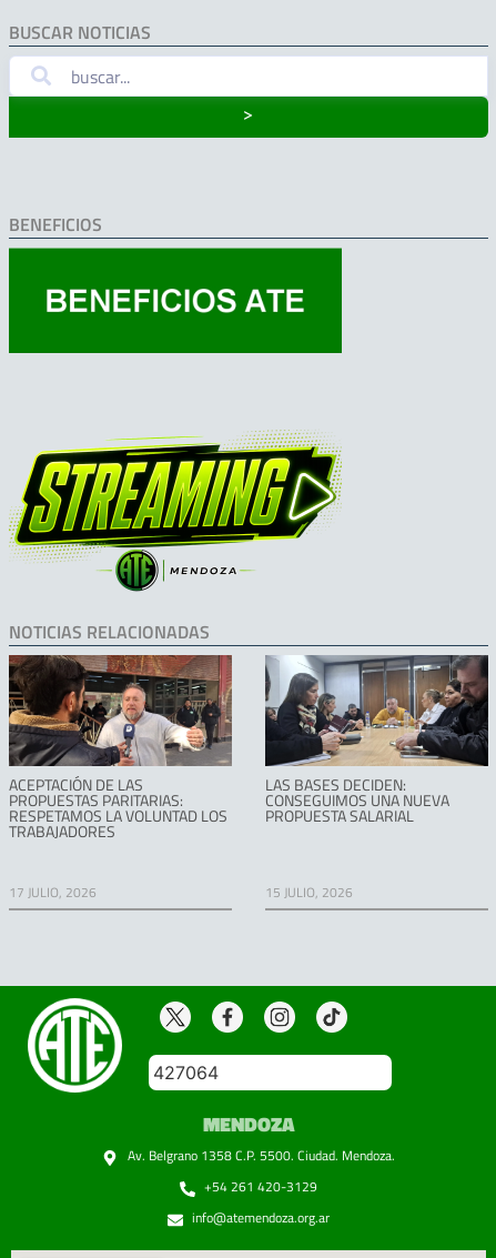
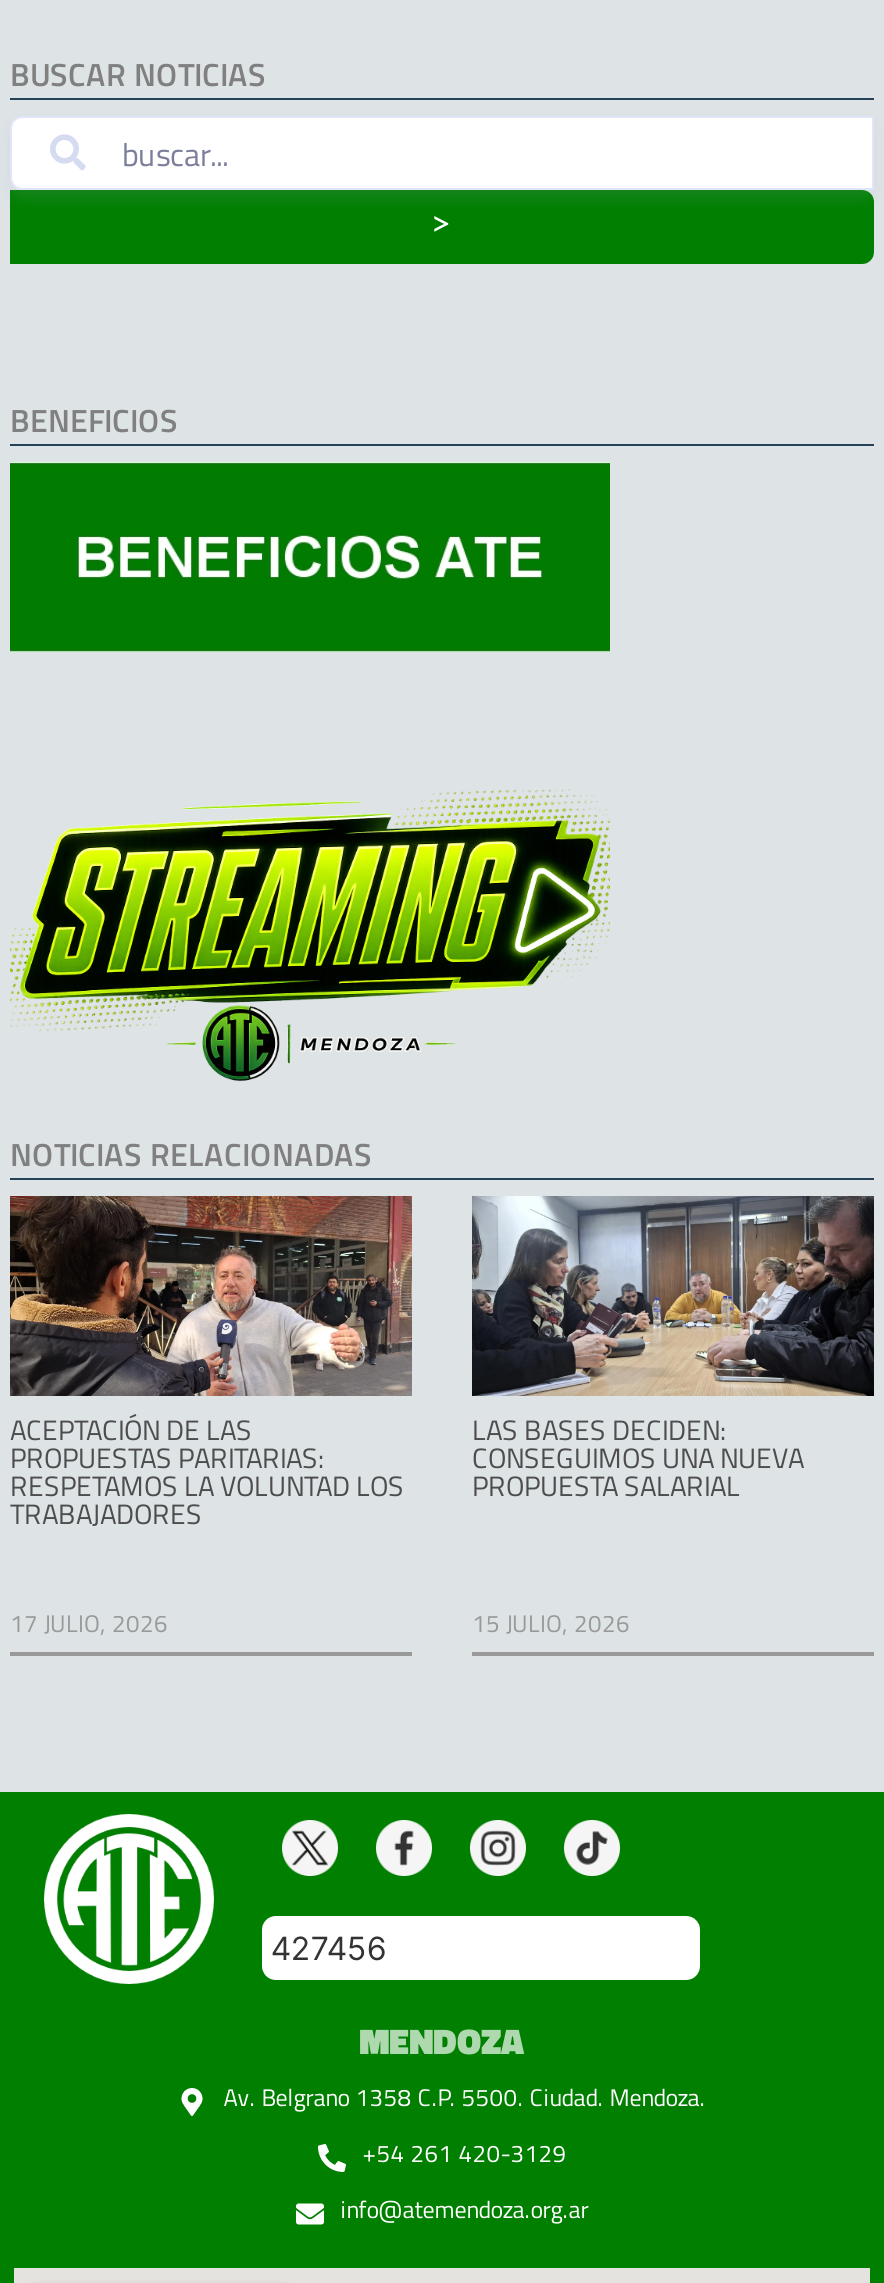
[154,1061,219,1084] 427064 -> [271,1929,387,1969] 427456

